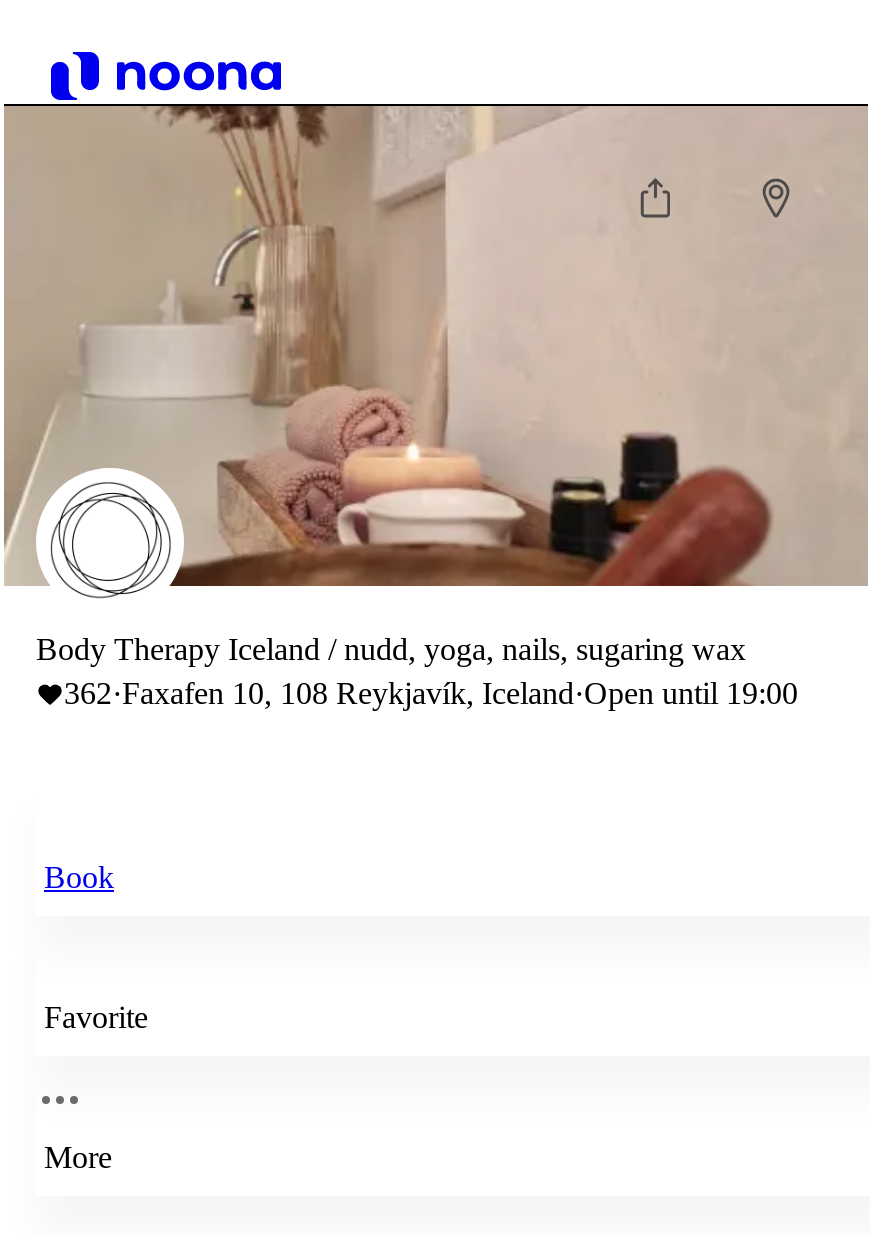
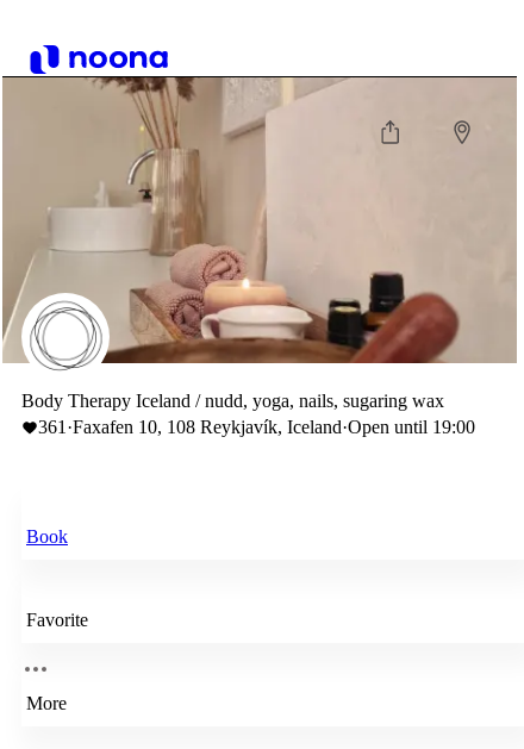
[64,676,798,710] 362·Faxafen 10, 108 Reykjavík, Iceland·Open until 19:00 -> [38,417,475,437] 361·Faxafen 10, 108 Reykjavík, Iceland·Open until 19:00

